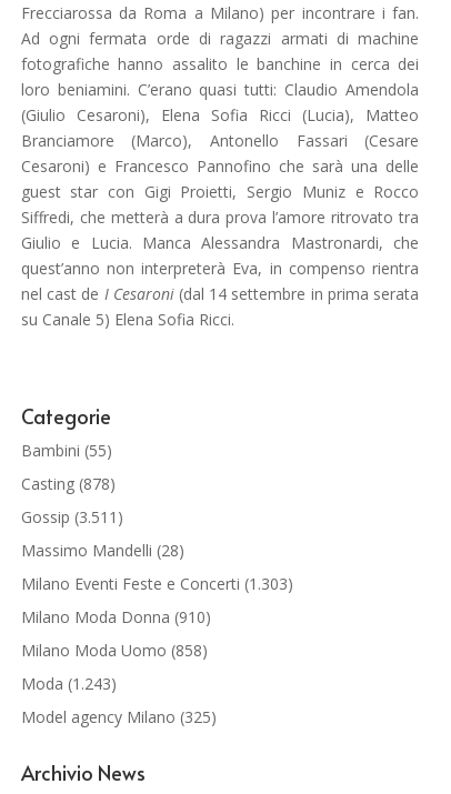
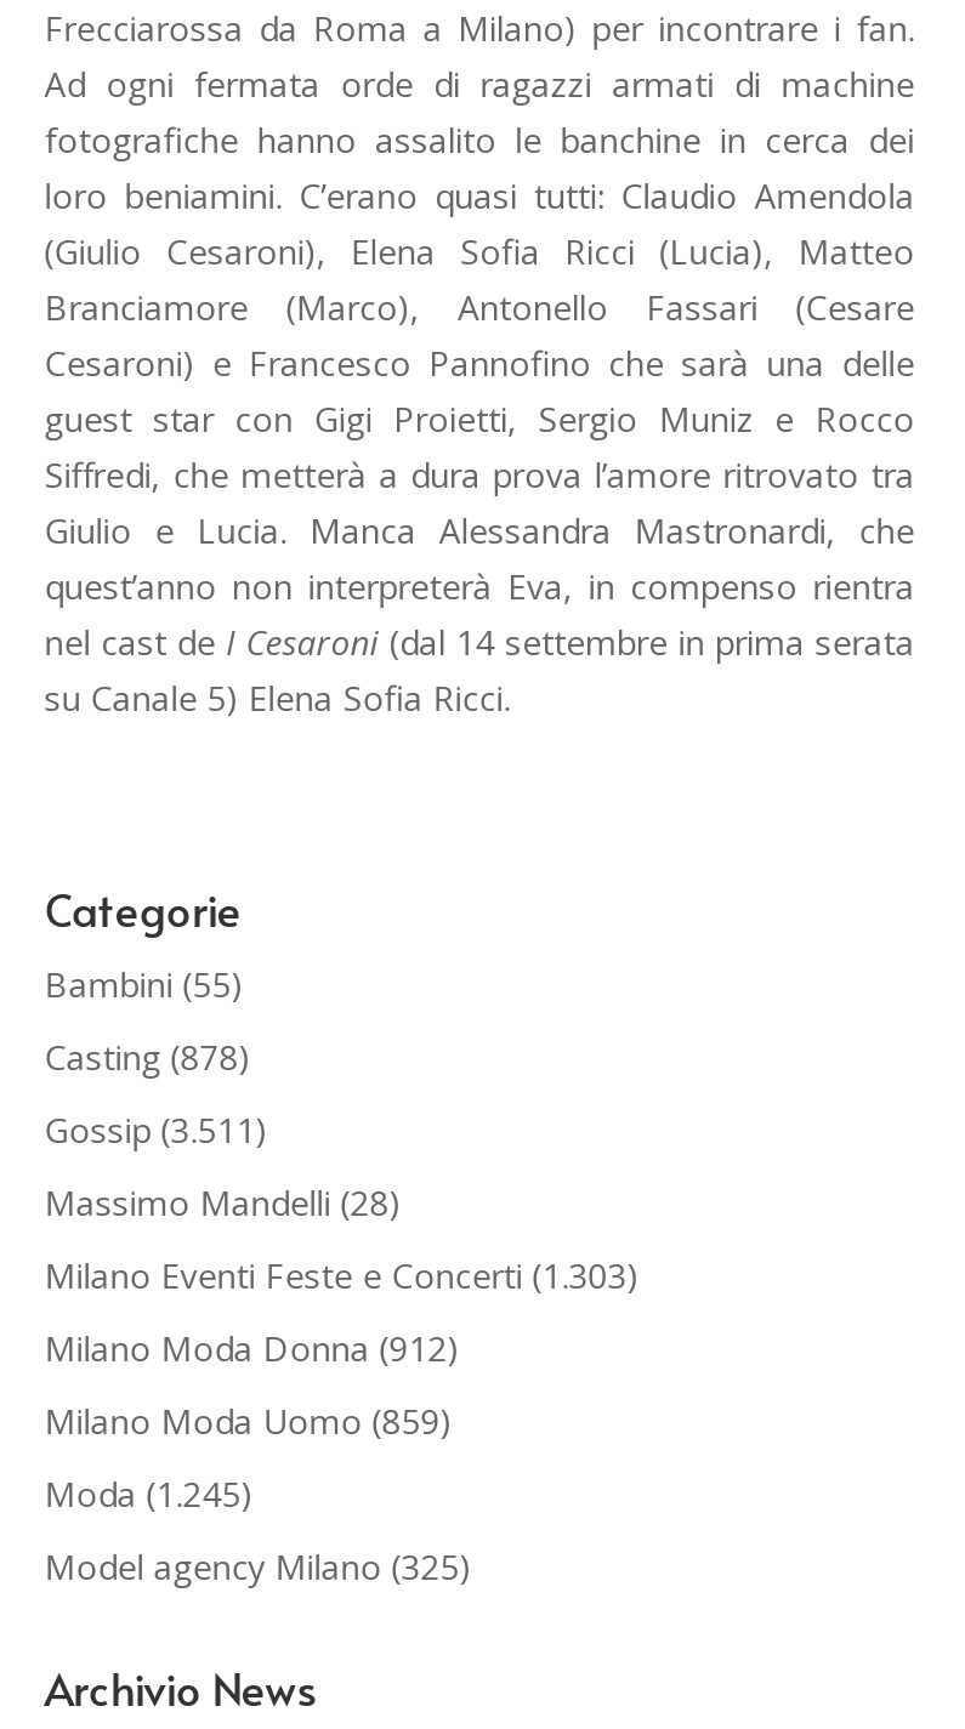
[21,606,211,628] Milano Moda Donna (910) -> [44,1325,460,1371] Milano Moda Donna (912)
[21,640,208,661] Milano Moda Uomo (858) -> [44,1398,452,1444] Milano Moda Uomo (859)
[21,673,116,694] Moda (1.243) -> [44,1471,253,1517] Moda (1.245)

